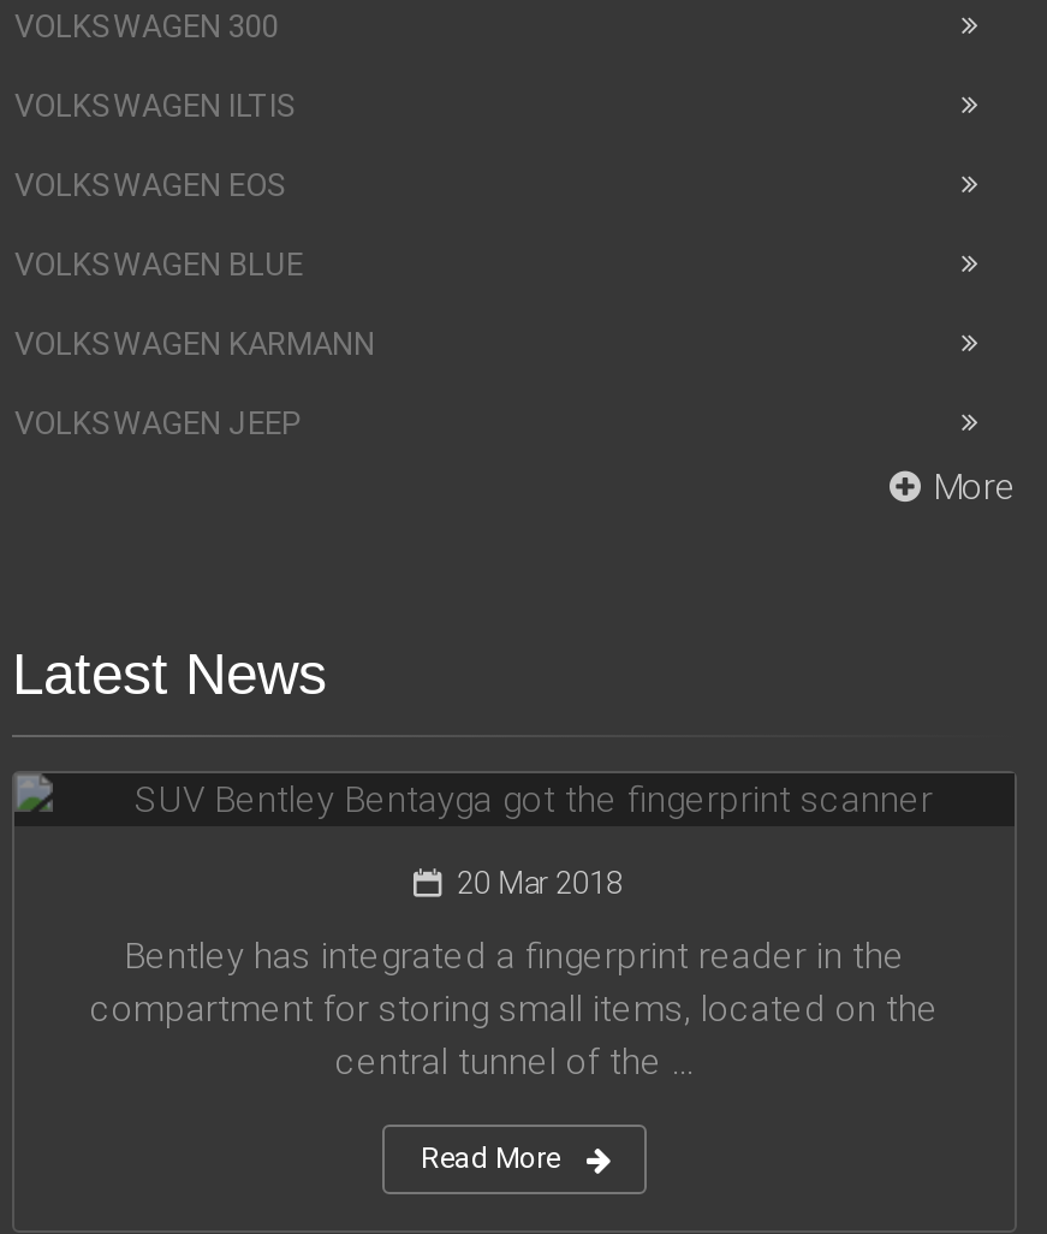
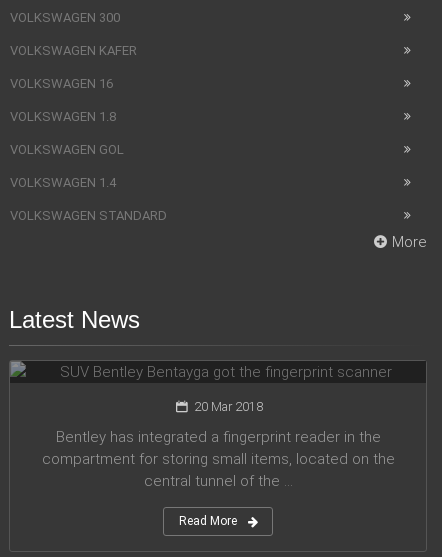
[14,89,375,443] VOLKSWAGEN ILTIS | VOLKSWAGEN EOS | VOLKSWAGEN BLUE | VOLKSWAGEN KARMANN | VOLKSWAGEN JEEP -> [10,43,167,223] VOLKSWAGEN KAFER | VOLKSWAGEN 16 | VOLKSWAGEN 1.8 | VOLKSWAGEN GOL | VOLKSWAGEN 1.4 | VOLKSWAGEN STANDARD

